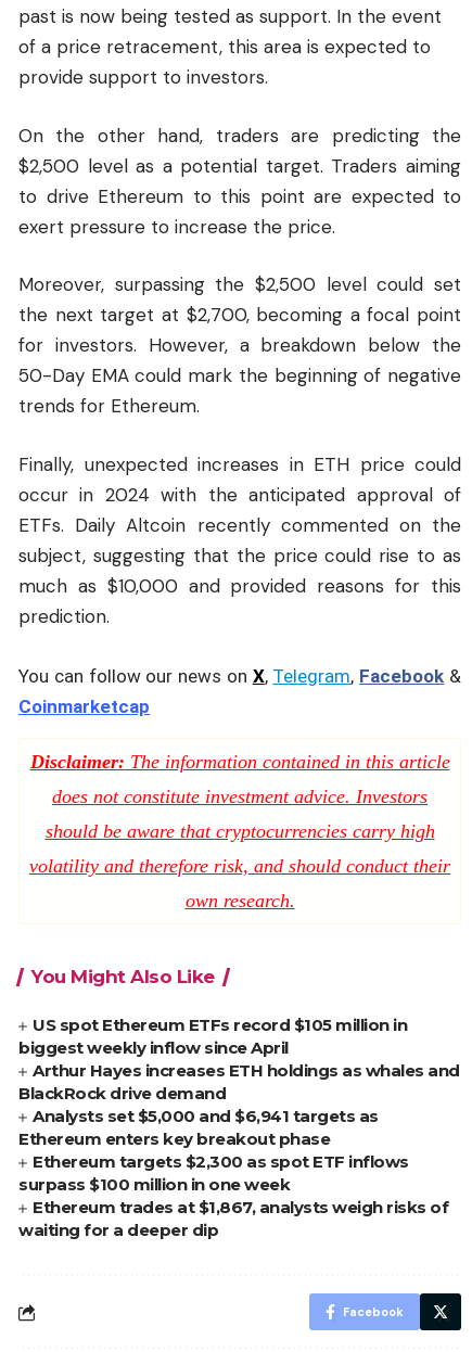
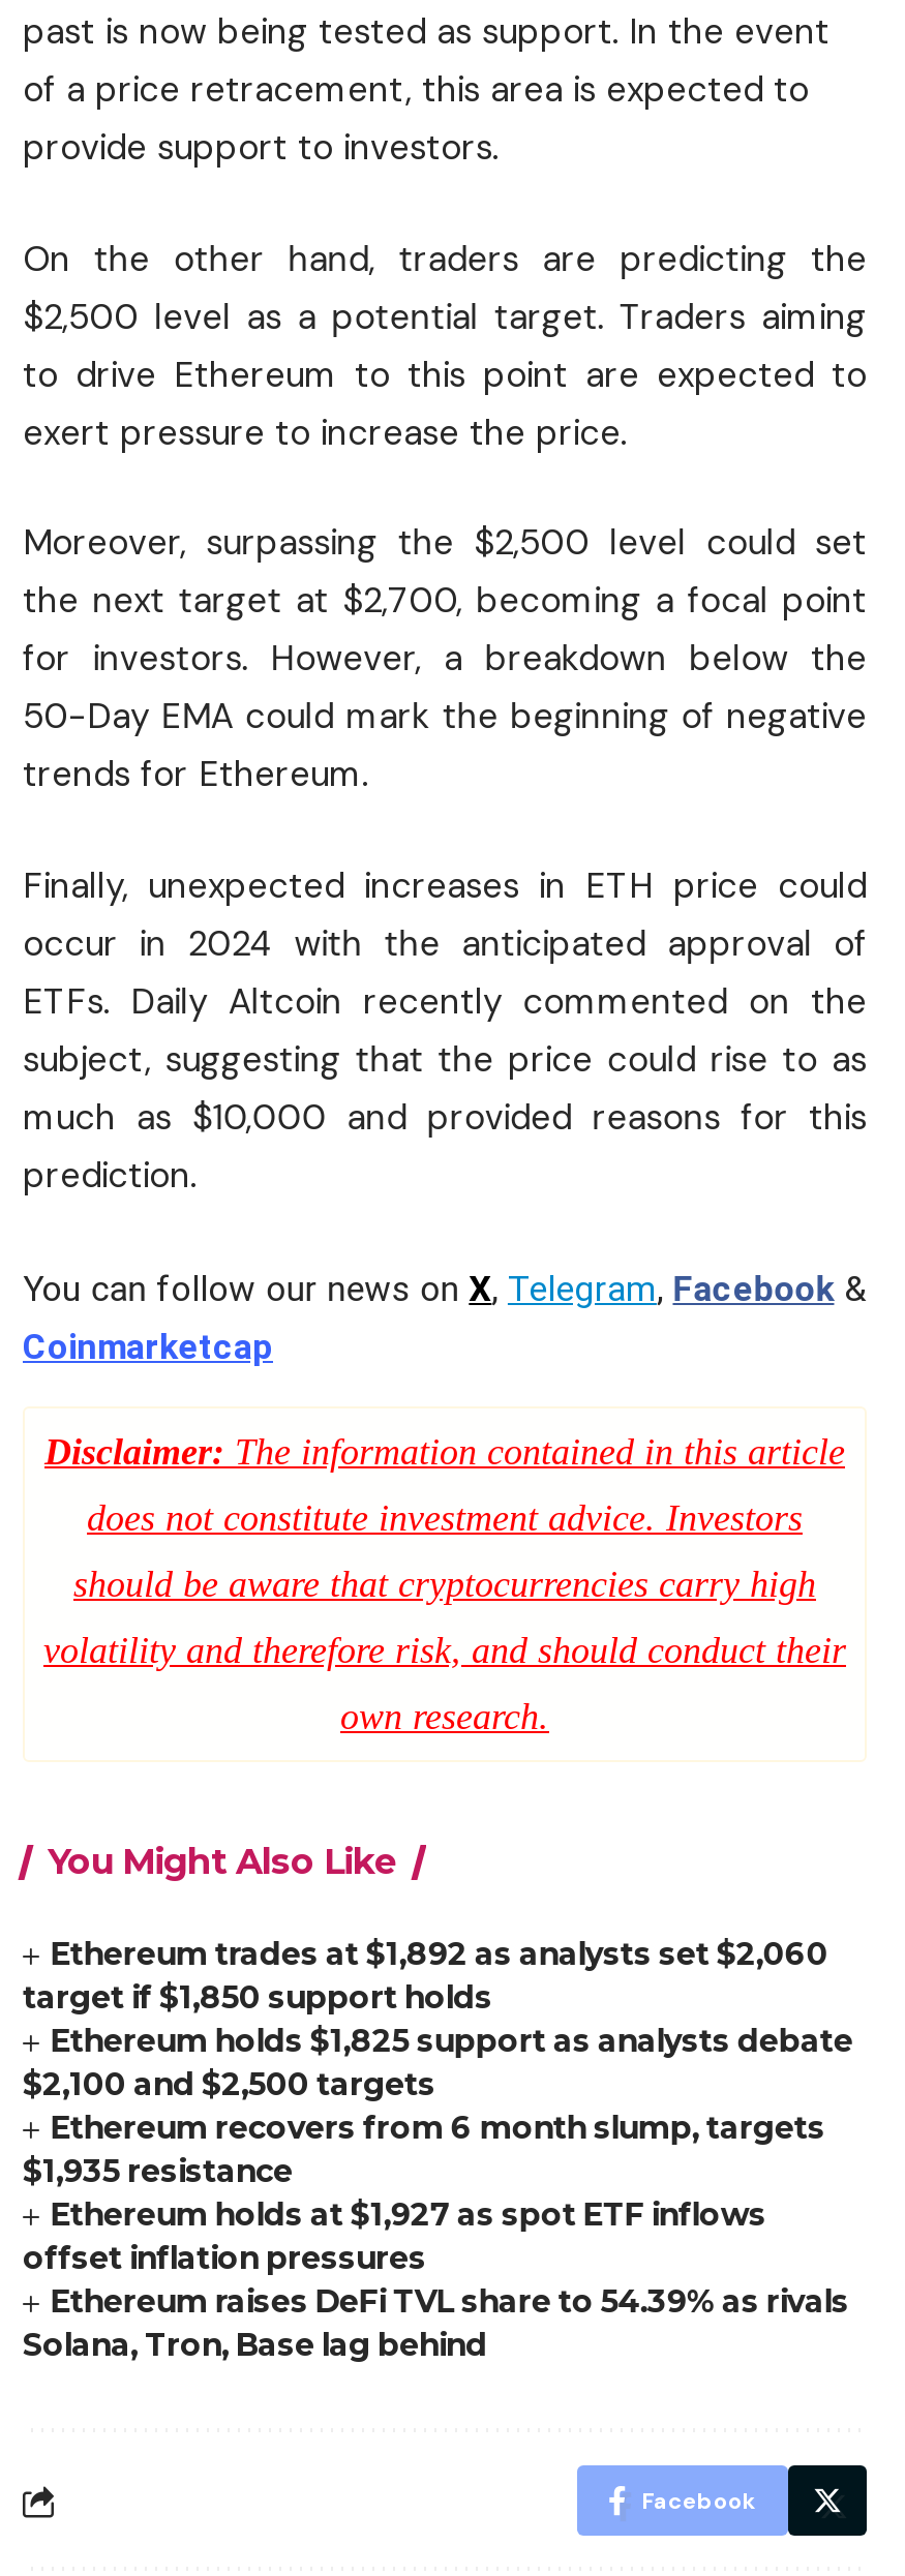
[18,1015,460,1240] US spot Ethereum ETFs record $105 million in | biggest weekly inflow since April | Arthur Hayes increases ETH holdings as whales and | BlackRock drive demand | Analysts set $5,000 and $6,941 targets as | Ethereum enters key breakout phase | Ethereum targets $2,300 as spot ETF inflows | surpass $100 million in one week | Ethereum trades at $1,867, analysts weigh risks of | waiting for a deeper dip -> [23,1934,853,2364] Ethereum trades at $1,892 as analysts set $2,060 | target if $1,850 support holds | Ethereum holds $1,825 support as analysts debate | $2,100 and $2,500 targets | Ethereum recovers from 6 month slump, targets | $1,935 resistance | Ethereum holds at $1,927 as spot ETF inflows | offset inflation pressures | Ethereum raises DeFi TVL share to 54.39% as rivals | Solana, Tron, Base lag behind

